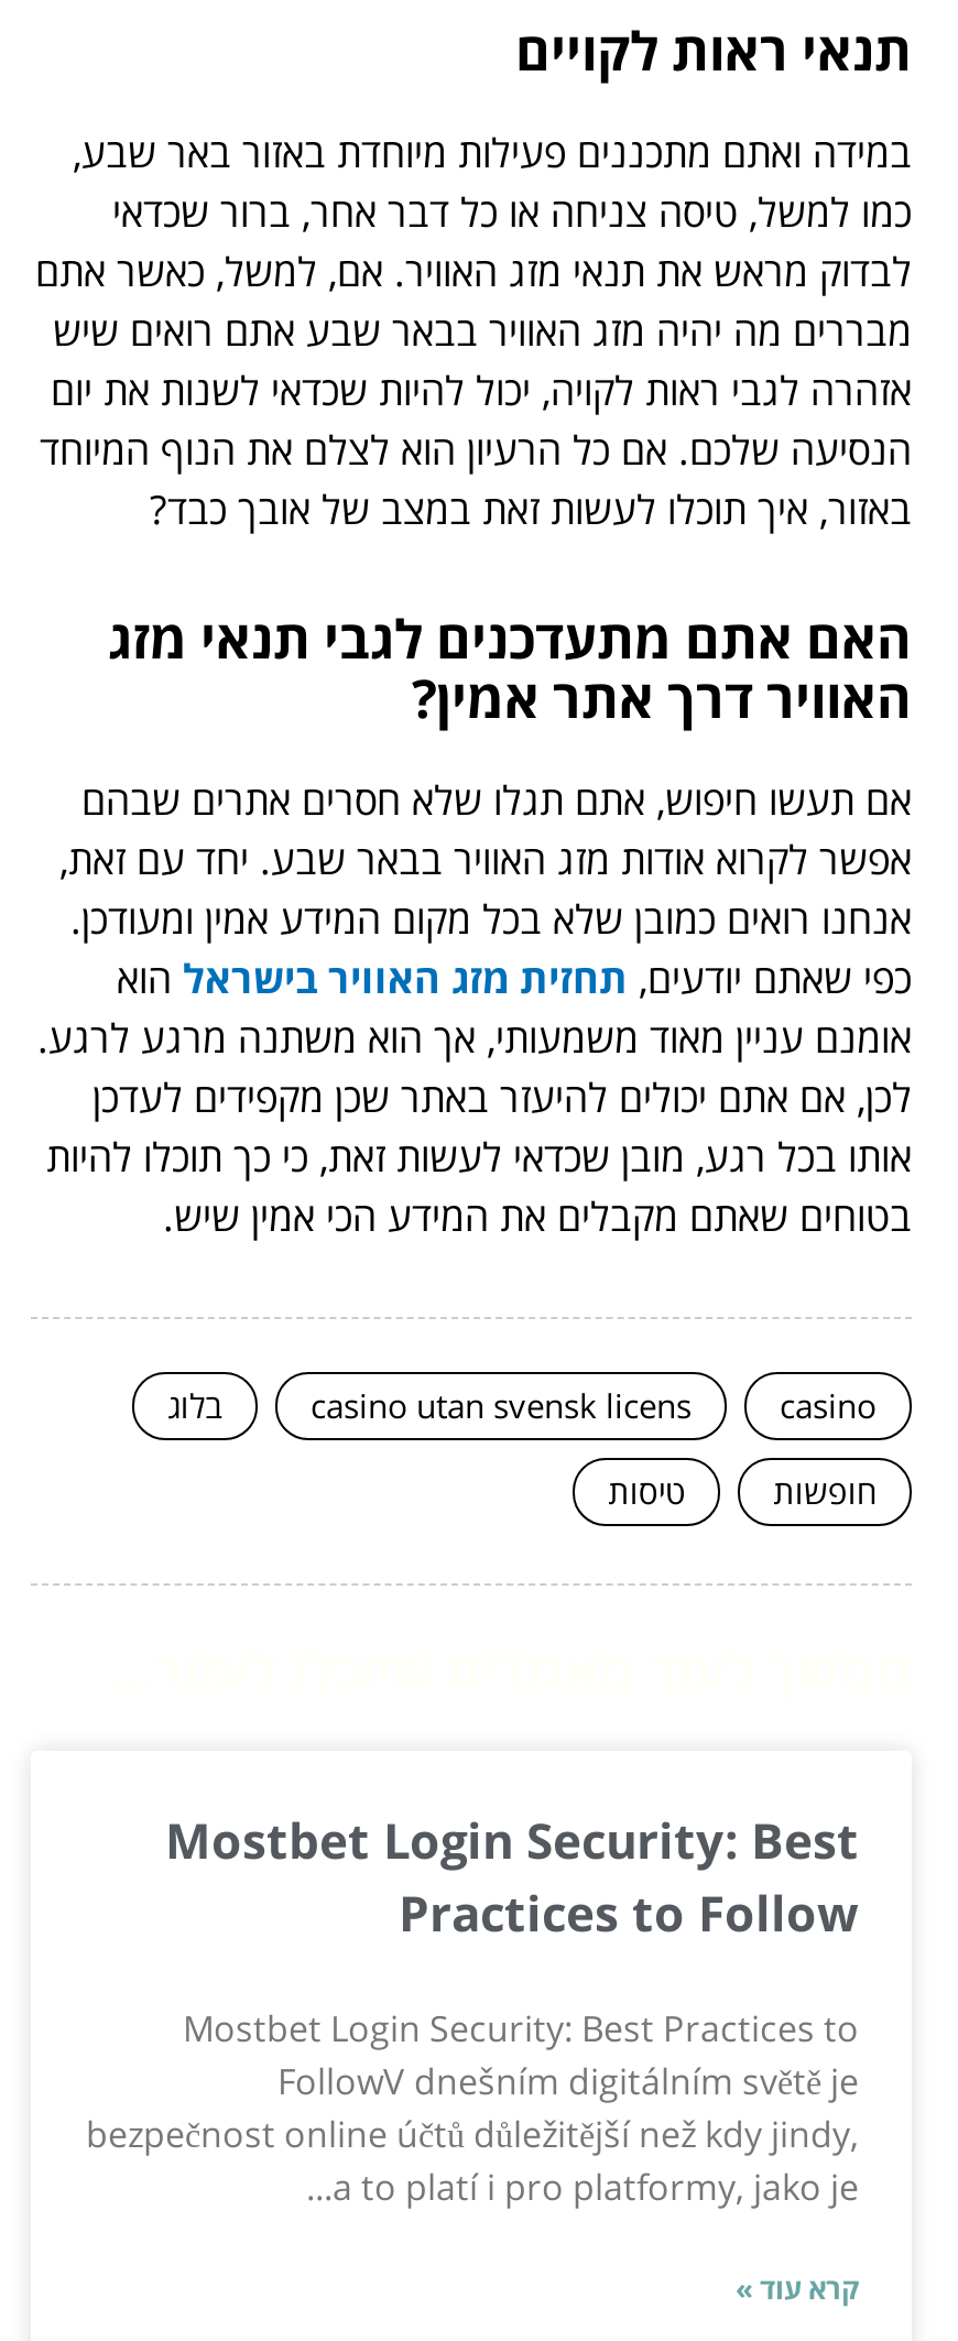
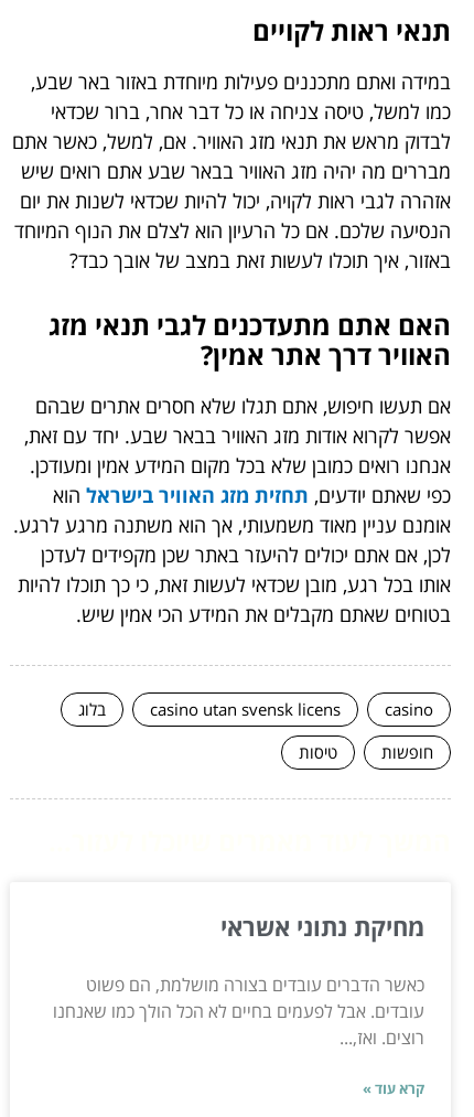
[165,1805,859,1944] Mostbet Login Security: Best | Practices to Follow -> [220,909,424,942] מחיקת נתוני אשראי
[86,2003,859,2210] Mostbet Login Security: Best Practices to | FollowV dnešním digitálním světě je | bezpečnost online účtů důležitější než kdy jindy, | a to platí i pro platformy, jako je... -> [53,972,424,1049] כאשר הדברים עובדים בצורה מושלמת, הם פשוט | עובדים. אבל לפעמים בחיים לא הכל הולך כמו שאנחנו | רוצים. ואז,...

